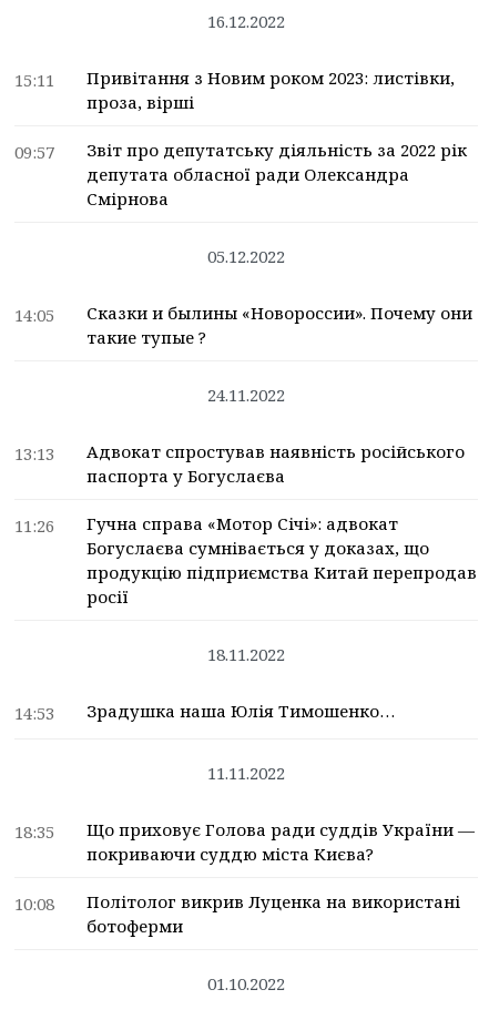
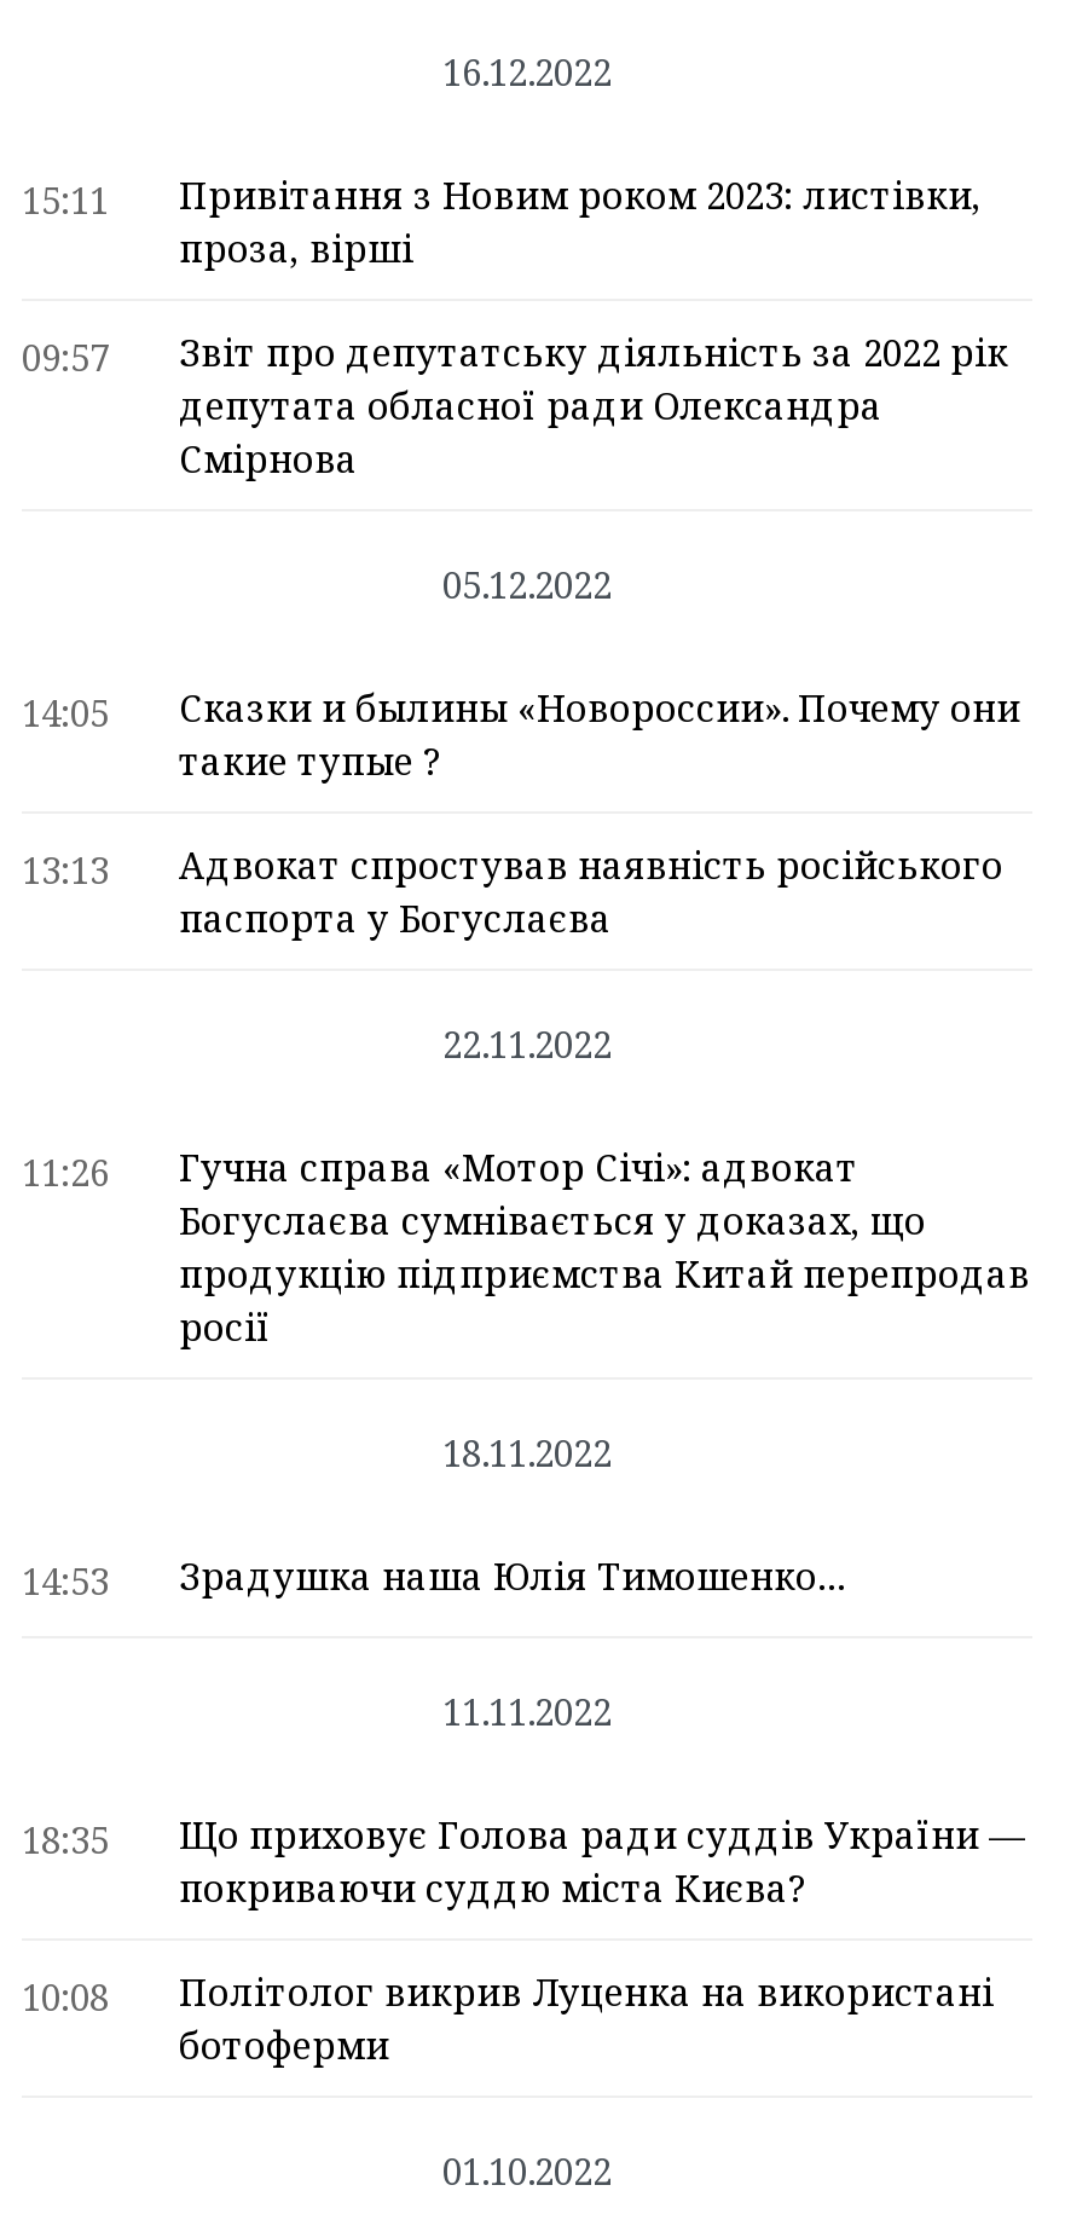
[207,384,285,406] 24.11.2022 -> none
moved [14,440,465,487] -> [22,840,1003,942]: 13:13 | Адвокат спростував наявність російського | паспорта у Богуслаєва
none -> [442,1019,612,1068] 22.11.2022

